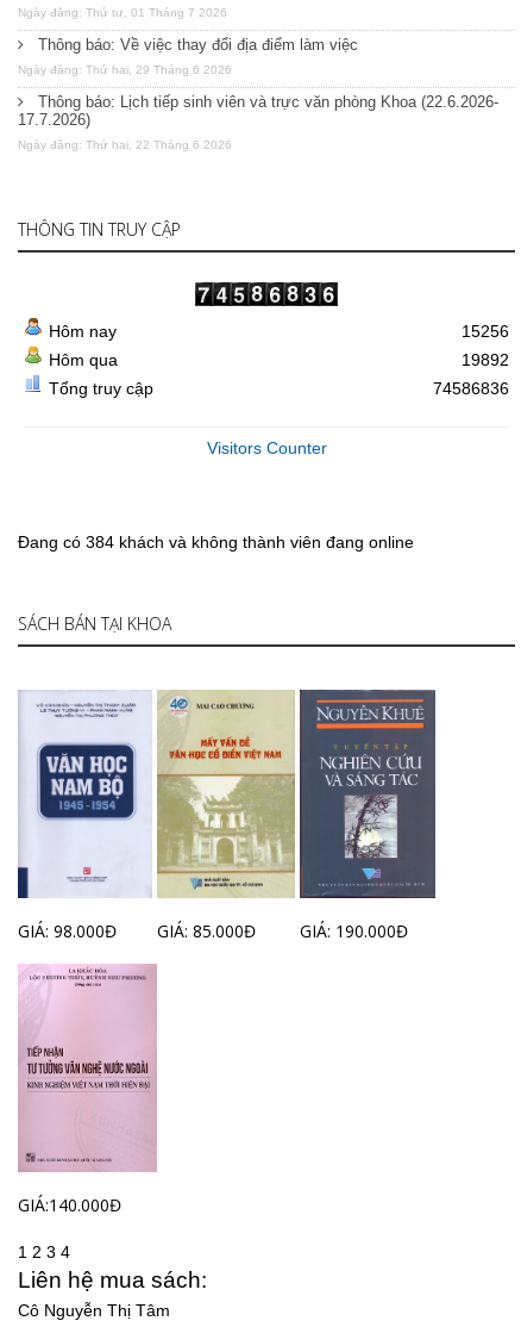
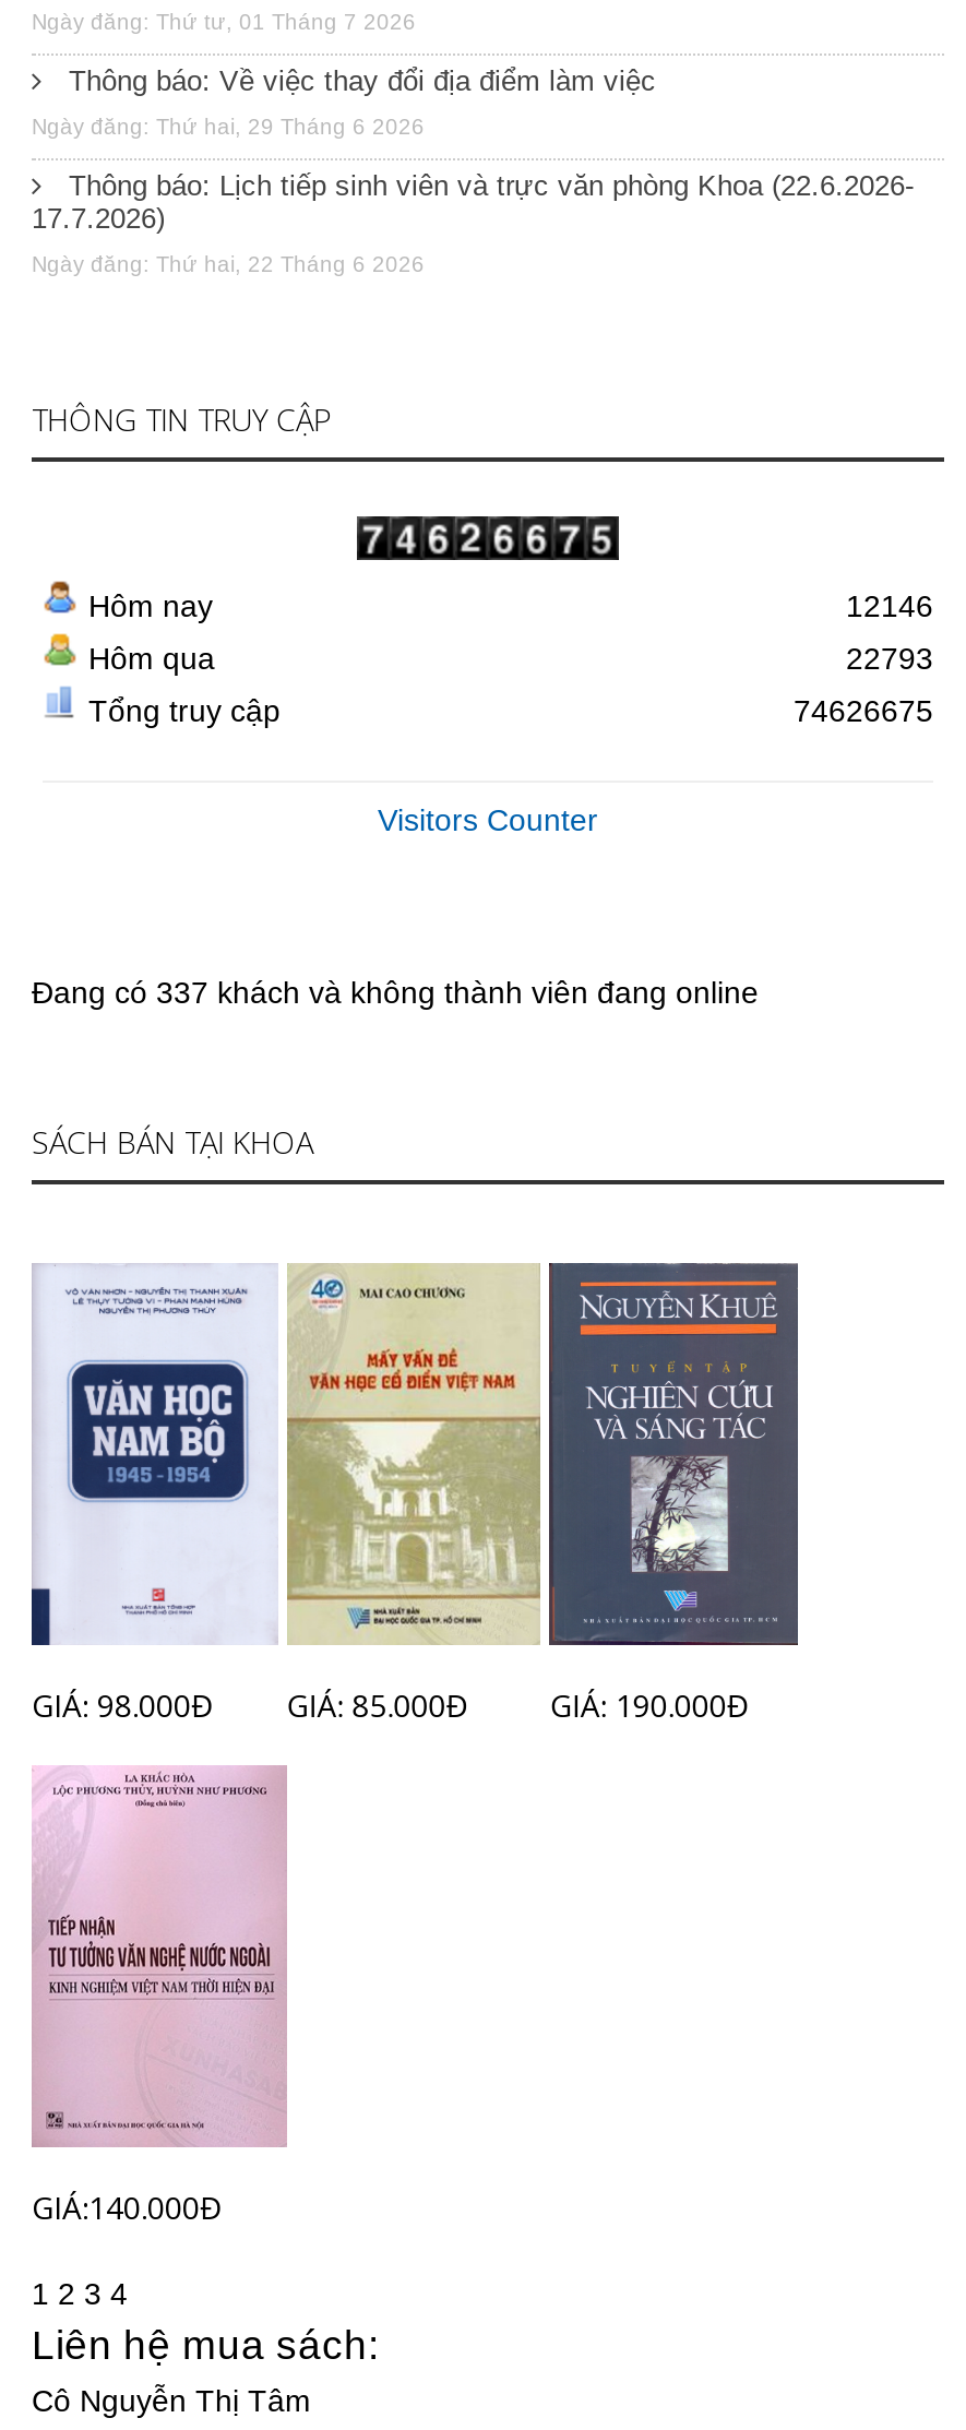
[462,322,509,341] 15256 -> [846,588,933,623] 12146
[462,350,509,369] 19892 -> [846,641,933,676] 22793
[433,379,509,398] 74586836 -> [794,693,933,728] 74626675
[18,532,414,552] Đang có 384 khách và không thành viên đang online -> [32,975,759,1010] Đang có 337 khách và không thành viên đang online

